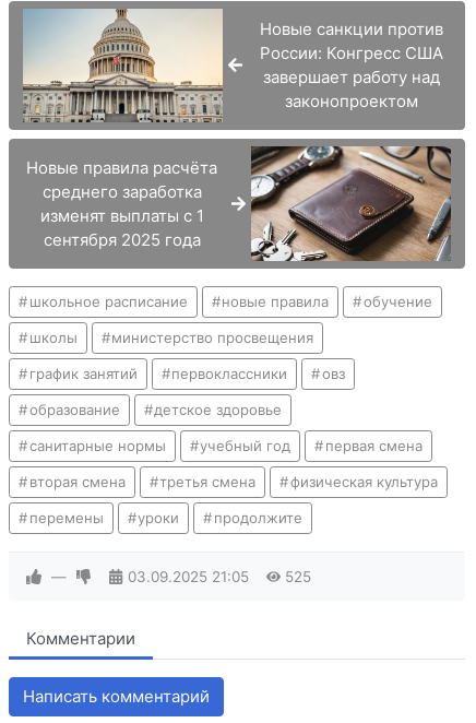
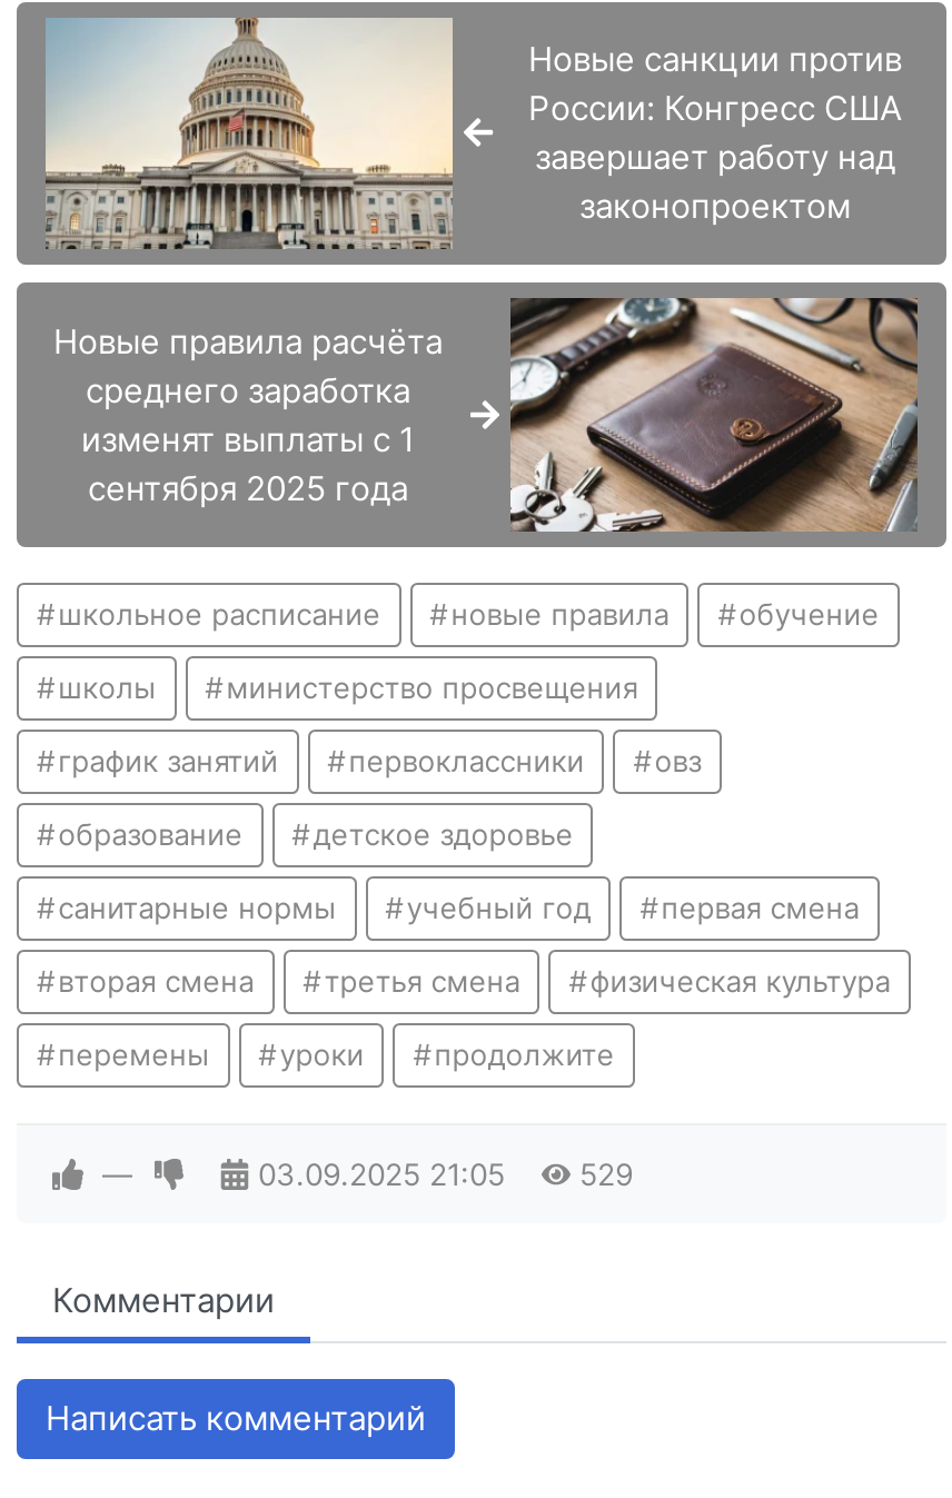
[127,568,311,585] 03.09.2025 21:05 525 -> [258,1156,633,1192] 03.09.2025 21:05 529

